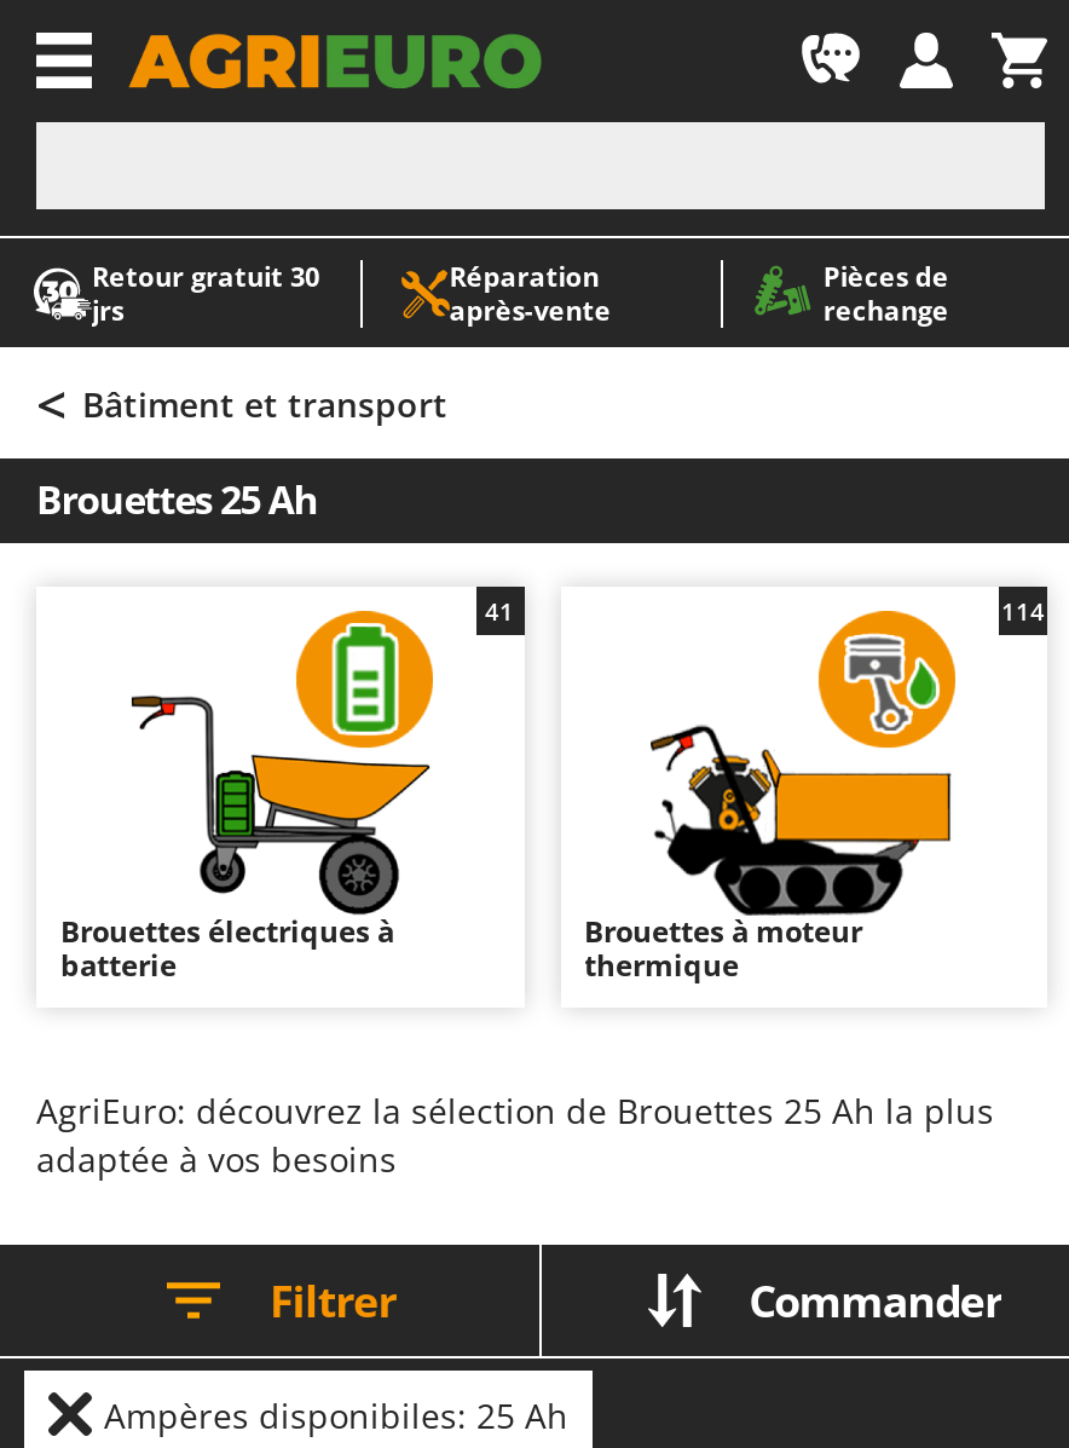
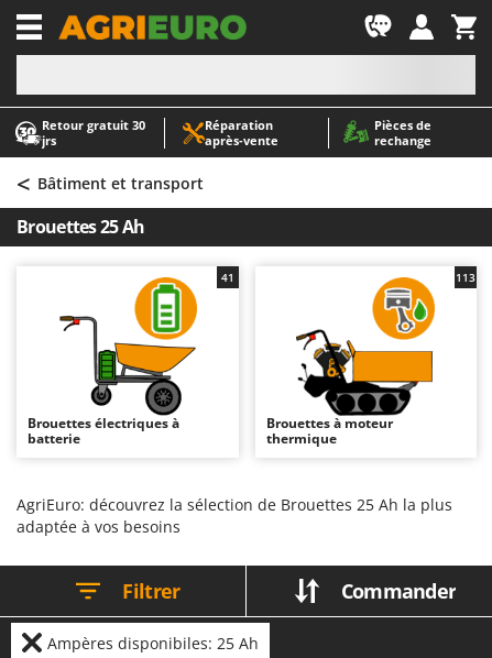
[1001,594,1045,628] 114 -> [456,270,475,285] 113

